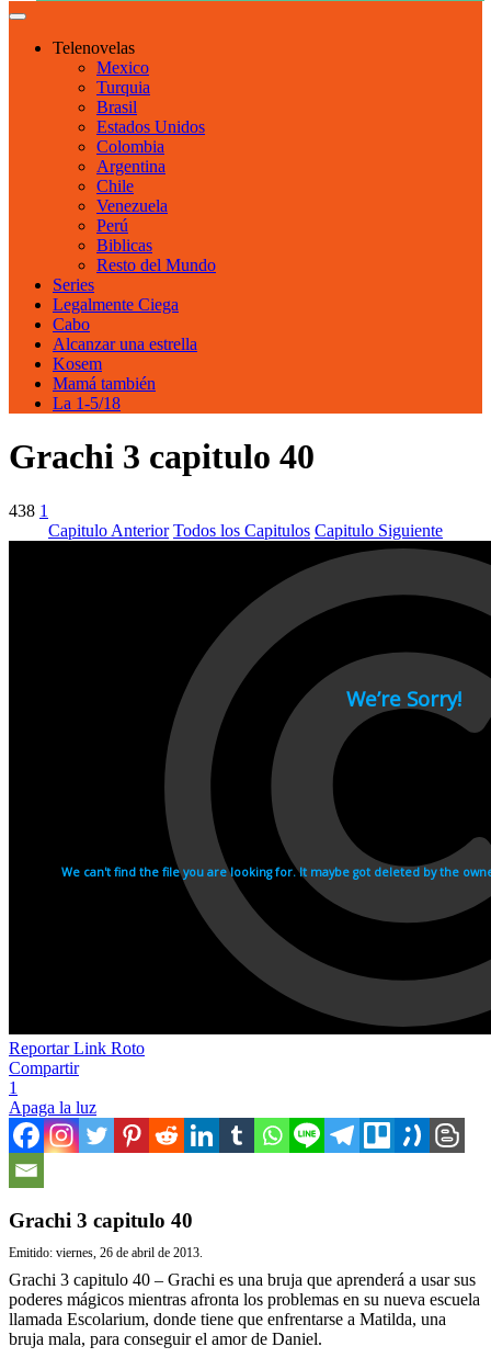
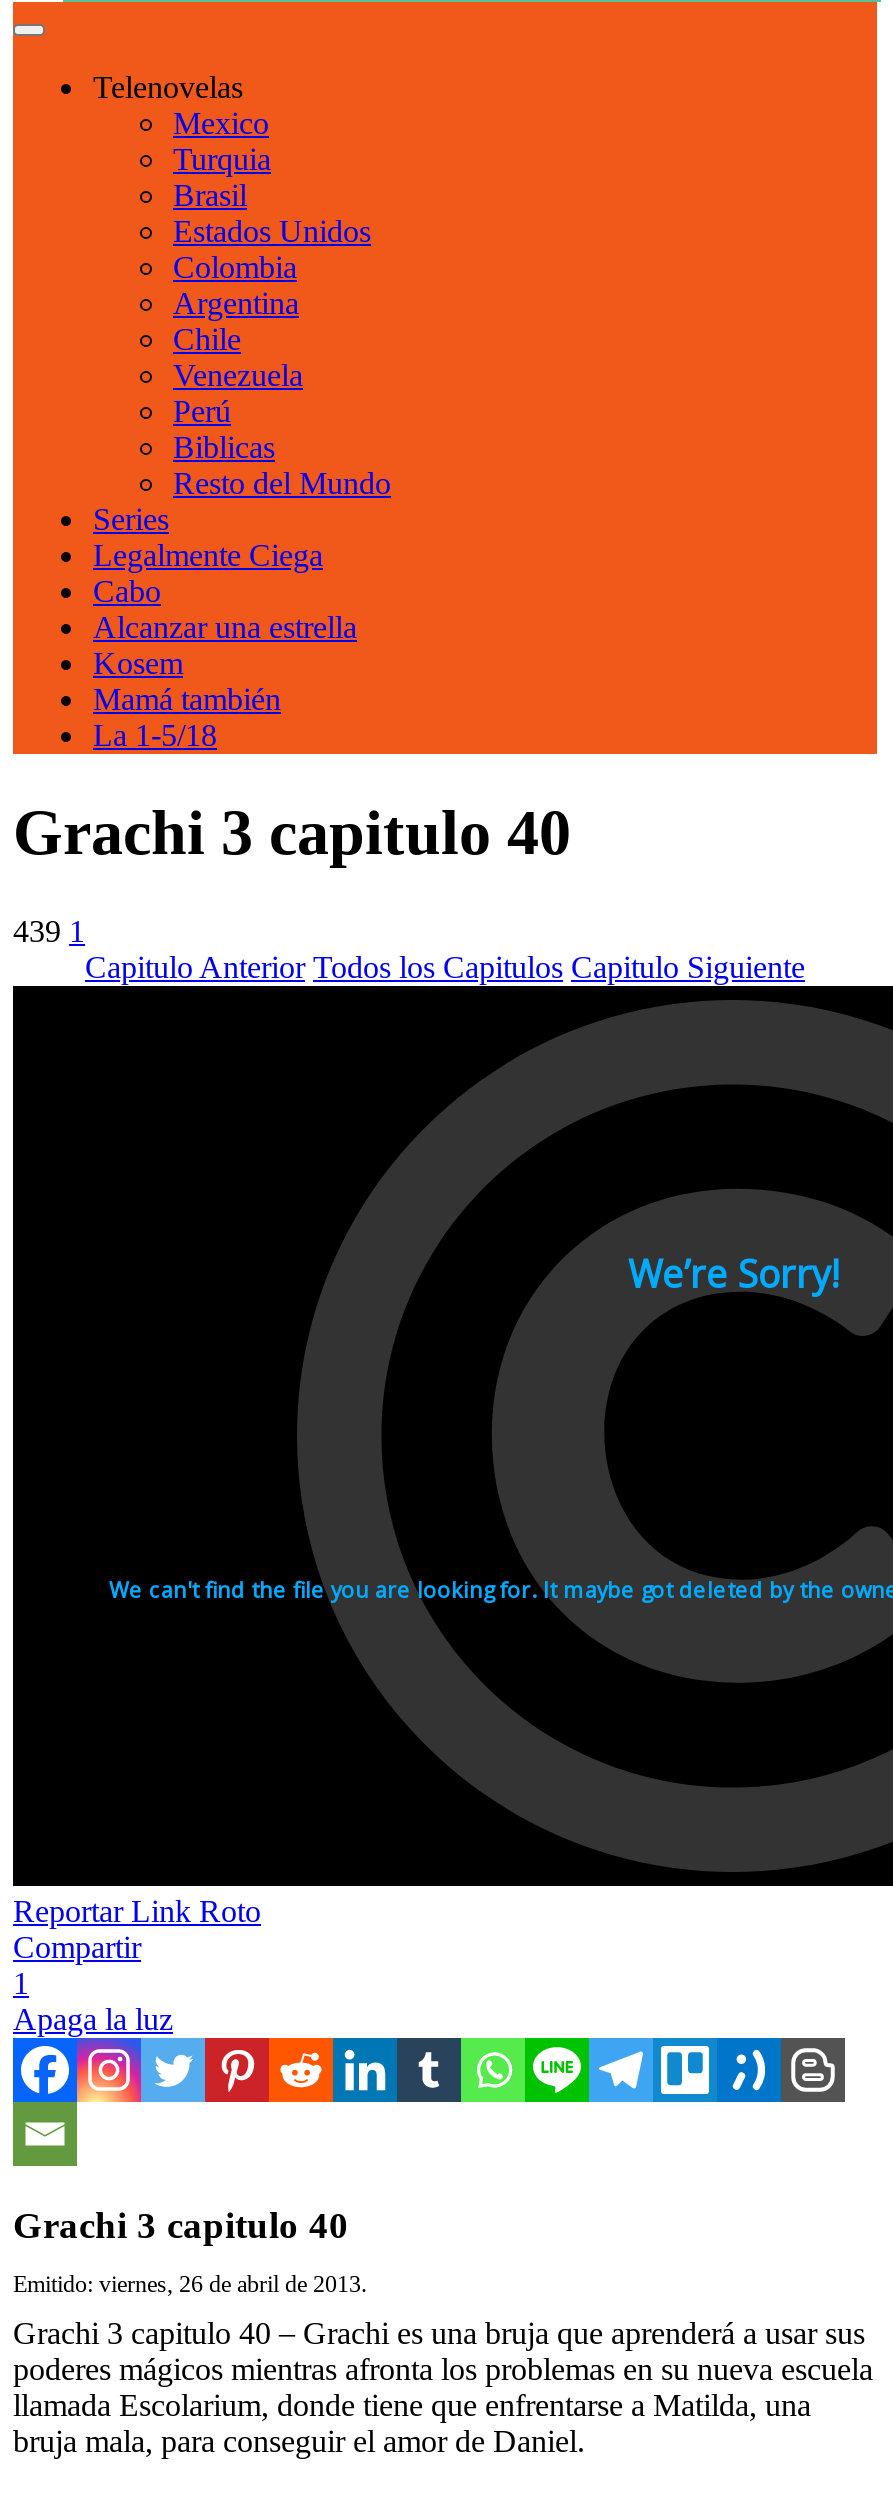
[9,501,48,520] 438 1 -> [13,914,85,948] 439 1

